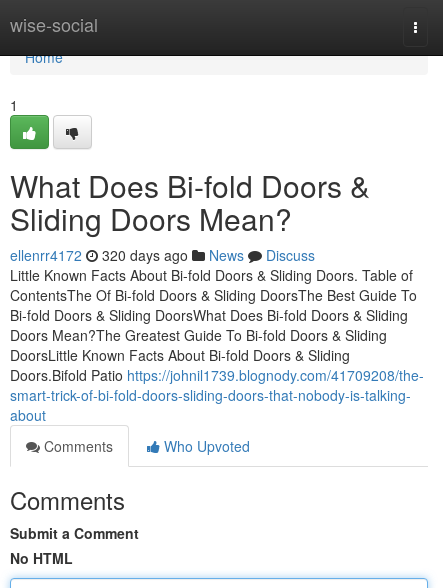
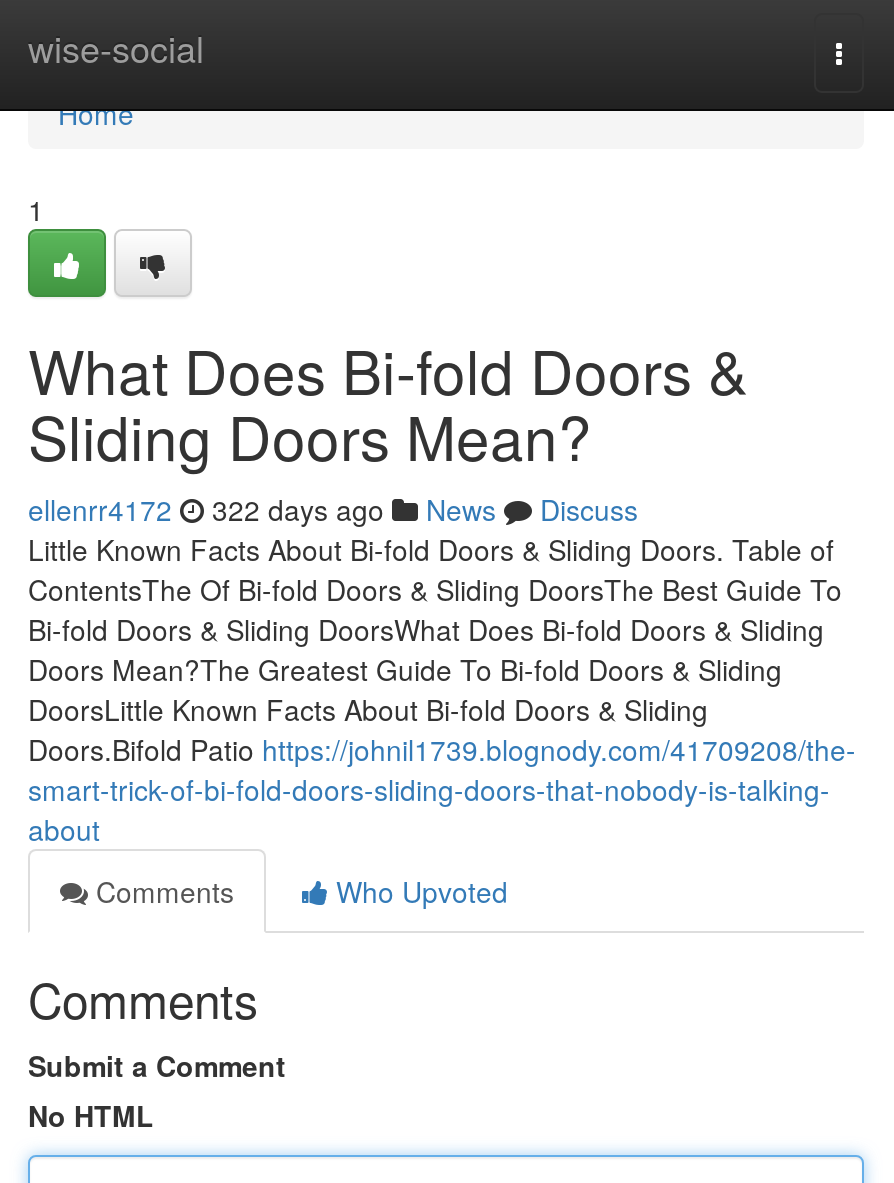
[10,245,315,265] ellenrr4172 320 days ago News Discuss -> [28,489,638,529] ellenrr4172 322 days ago News Discuss

